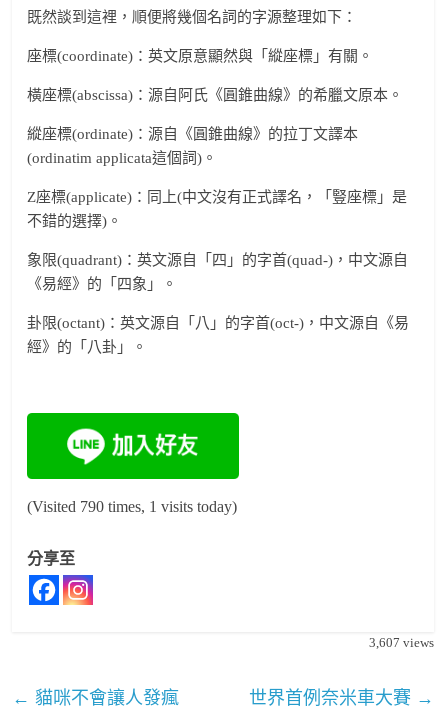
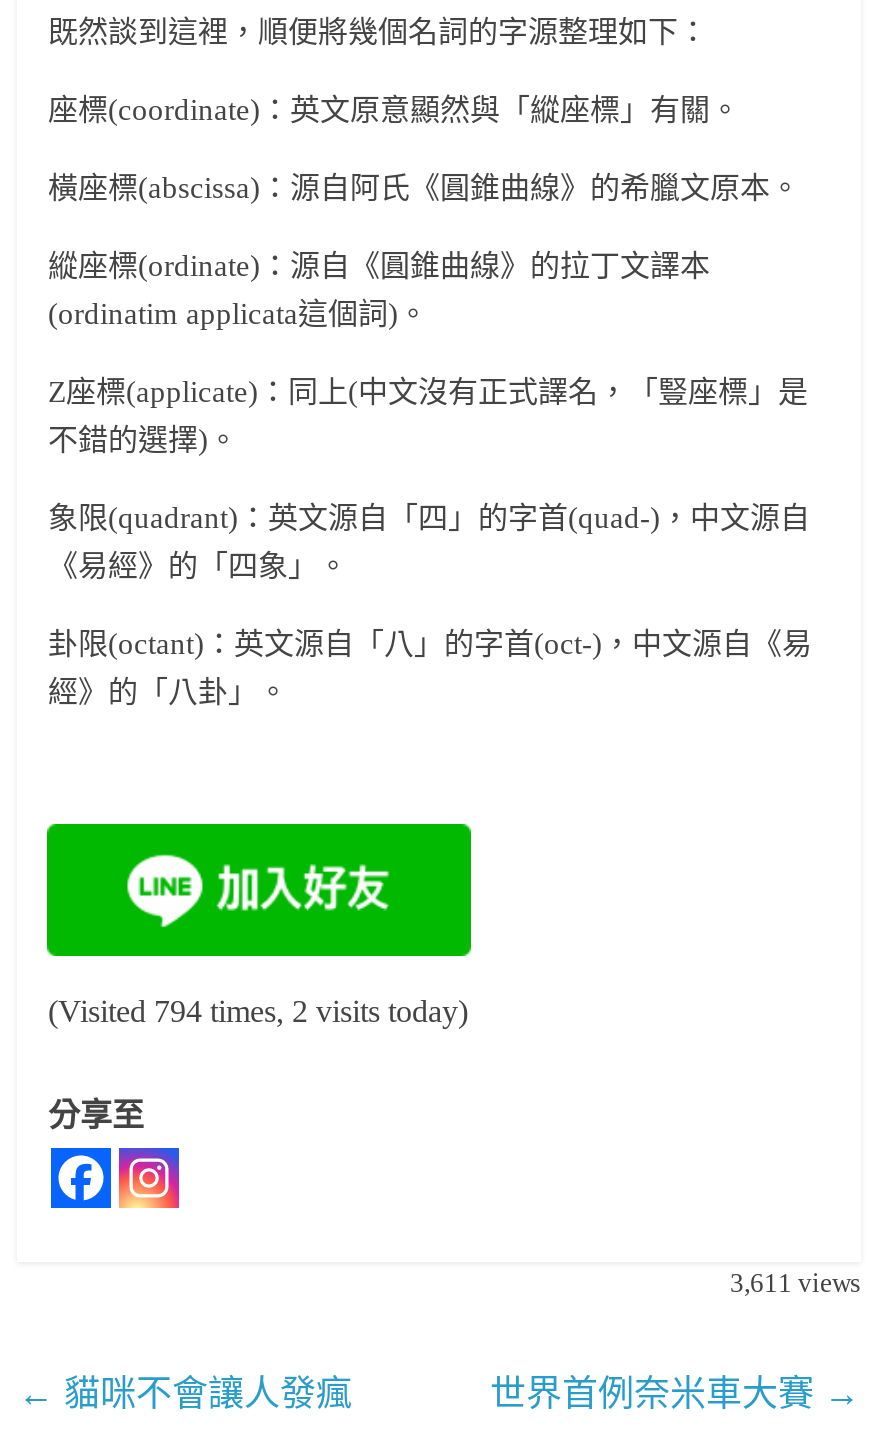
[27,498,237,515] (Visited 790 times, 1 visits today) -> [48,994,468,1028] (Visited 794 times, 2 visits today)
[368,635,433,650] 3,607 views -> [730,1268,860,1298] 3,611 views

